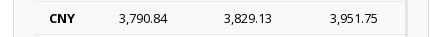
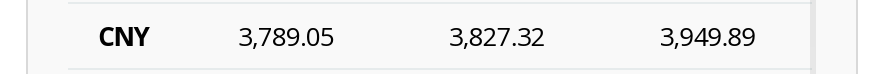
[119,9,167,27] 3,790.84 -> [238,18,334,54] 3,789.05
[224,9,272,27] 3,829.13 -> [449,18,545,54] 3,827.32
[330,9,378,27] 3,951.75 -> [660,18,756,54] 3,949.89

